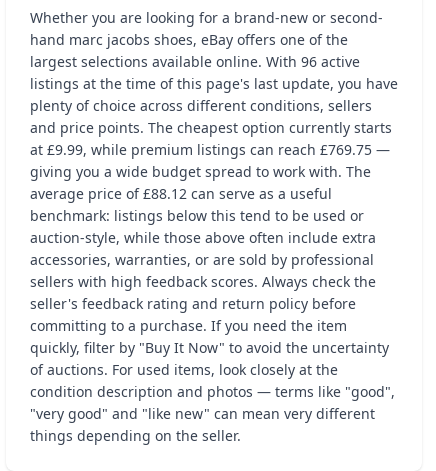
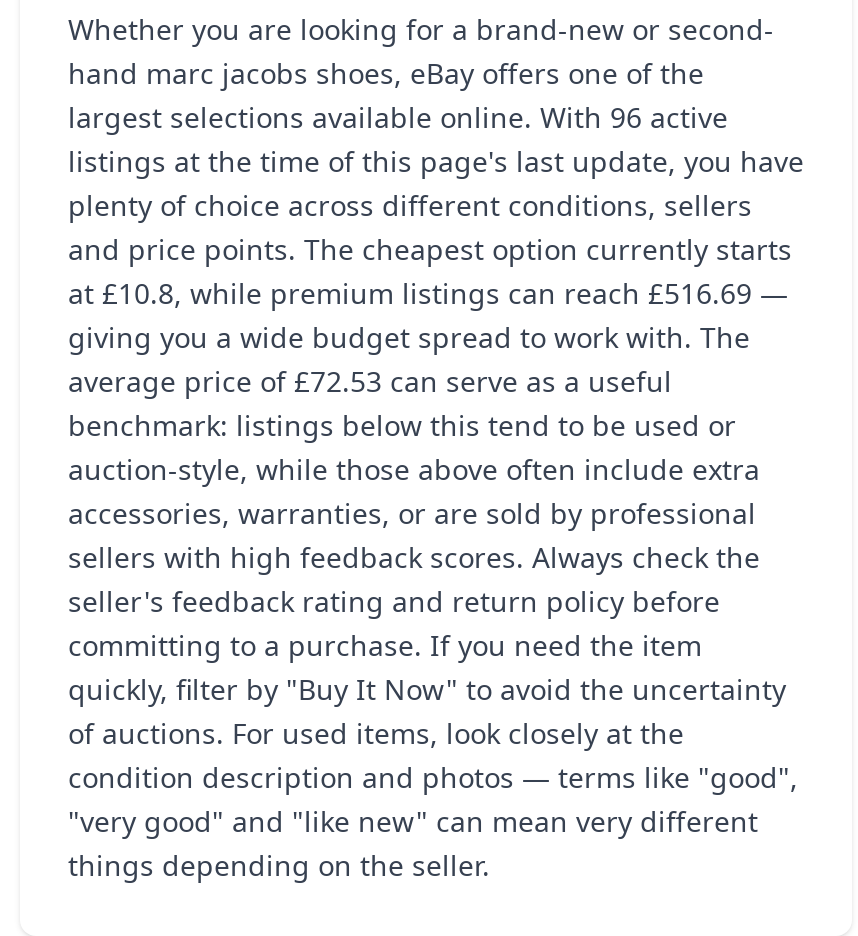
[30,140,390,159] at £9.99, while premium listings can reach £769.75 — -> [68,274,788,312] at £10.8, while premium listings can reach £516.69 —
[30,184,332,203] average price of £88.12 can serve as a useful -> [68,362,672,400] average price of £72.53 can serve as a useful

